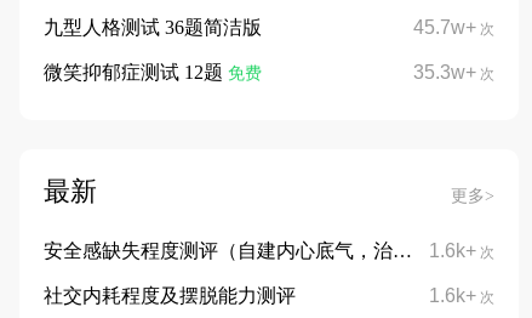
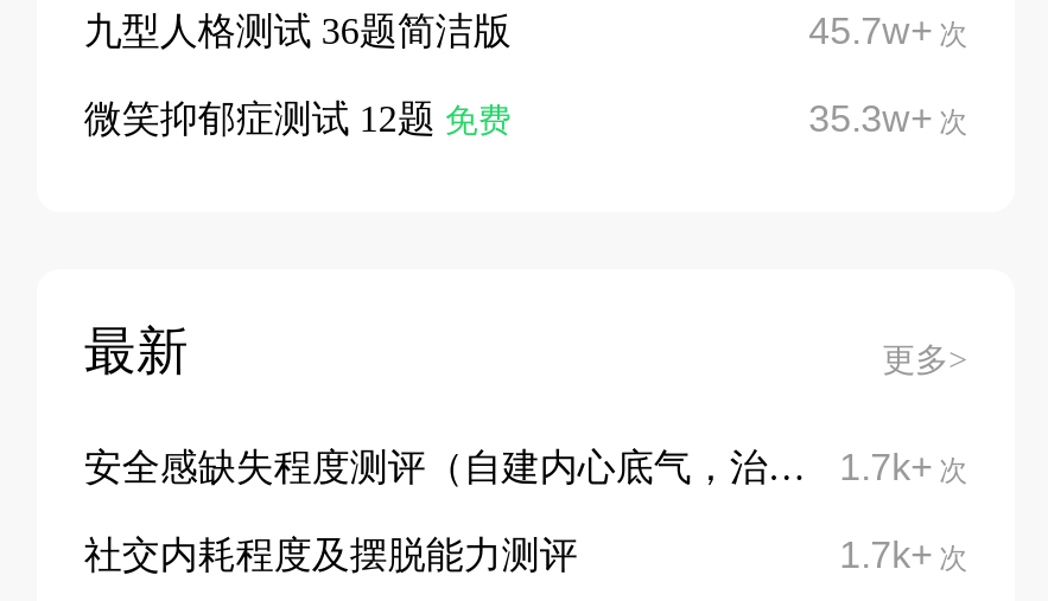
[429,240,495,261] 1.6k+ 次 -> [839,446,968,487] 1.7k+ 次
[429,285,495,306] 1.6k+ 次 -> [839,534,968,574] 1.7k+ 次

